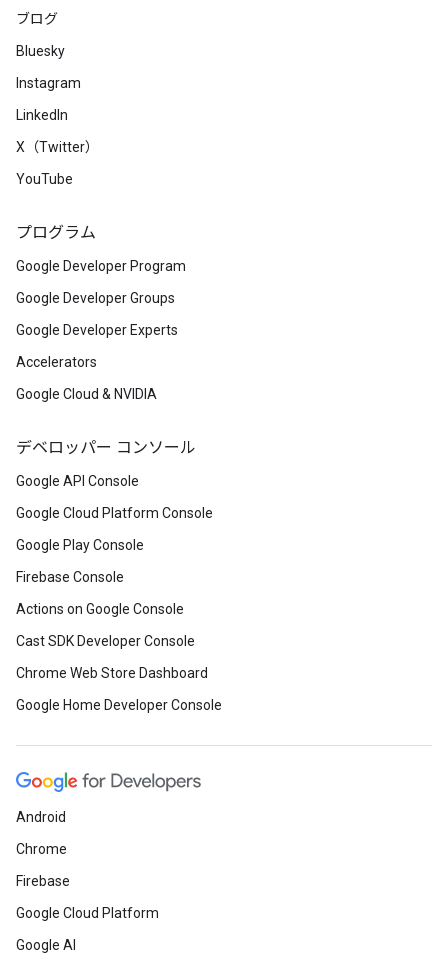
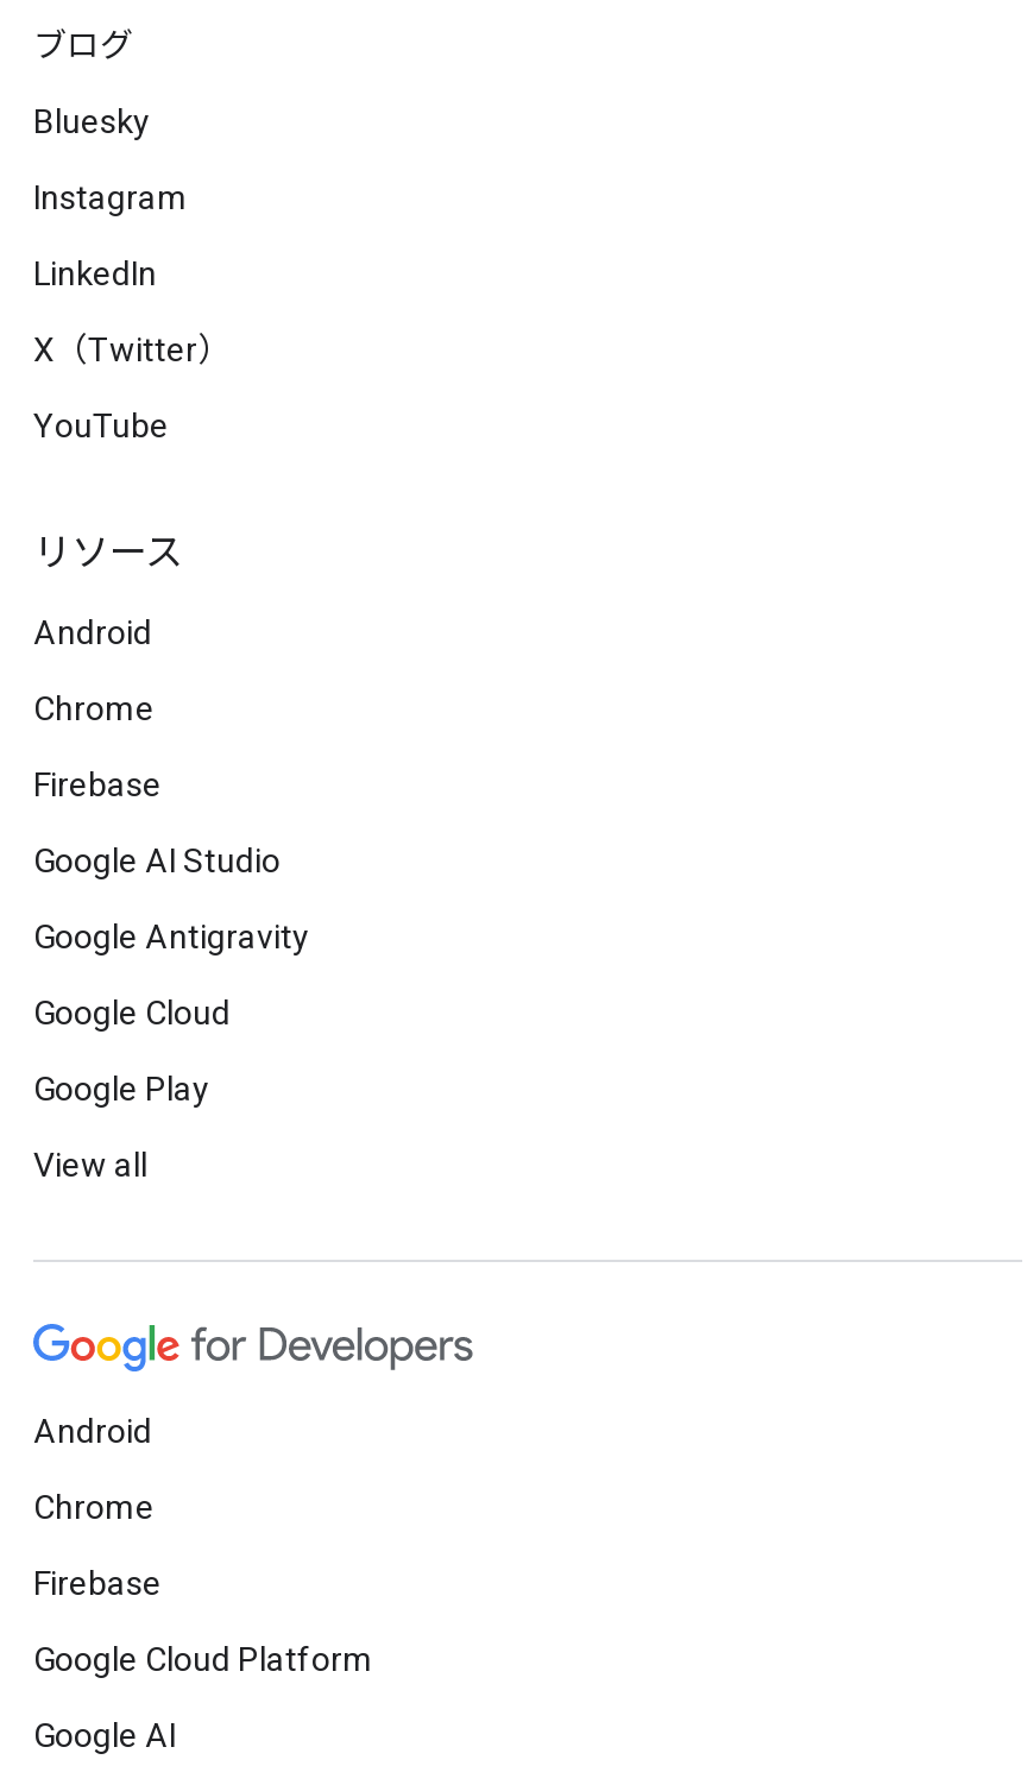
[16,223,222,713] プログラム | Google Developer Program | Google Developer Groups | Google Developer Experts | Accelerators | Google Cloud & NVIDIA | デベロッパー コンソール | Google API Console | Google Cloud Platform Console | Google Play Console | Firebase Console | Actions on Google Console | Cast SDK Developer Console | Chrome Web Store Dashboard | Google Home Developer Console -> [33,530,309,1184] リソース | Android | Chrome | Firebase | Google AI Studio | Google Antigravity | Google Cloud | Google Play | View all

